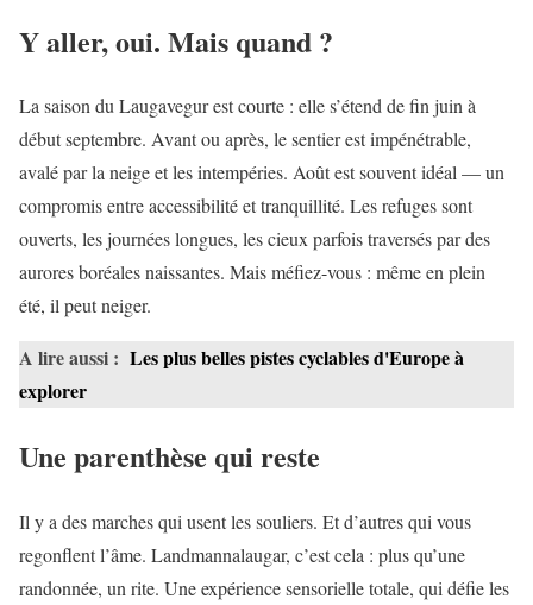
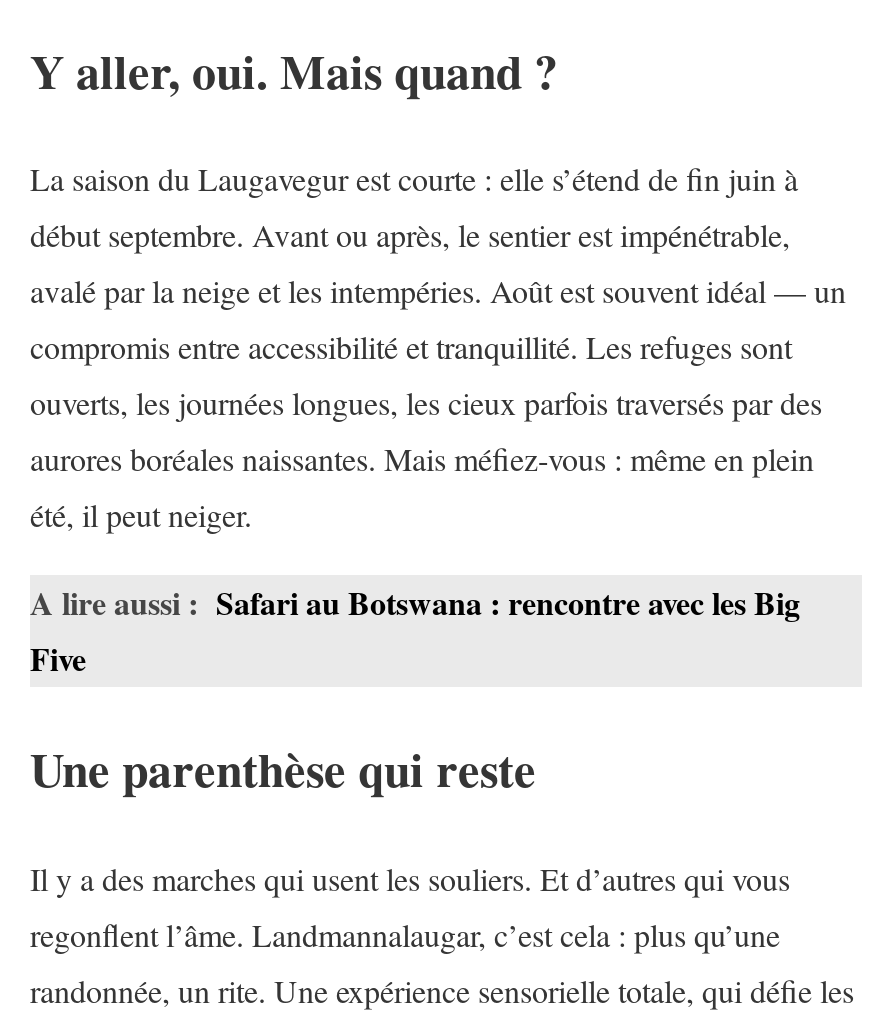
[19,344,464,405] A lire aussi : Les plus belles pistes cyclables d'Europe à | explorer -> [30,580,800,682] A lire aussi : Safari au Botswana : rencontre avec les Big | Five

